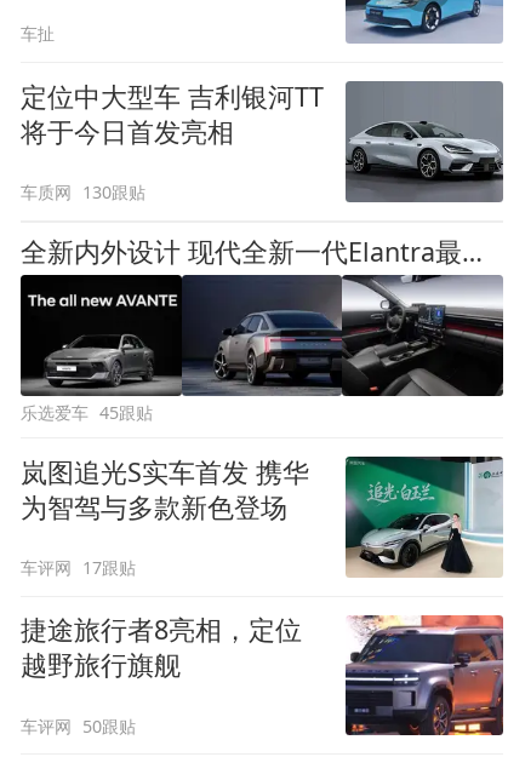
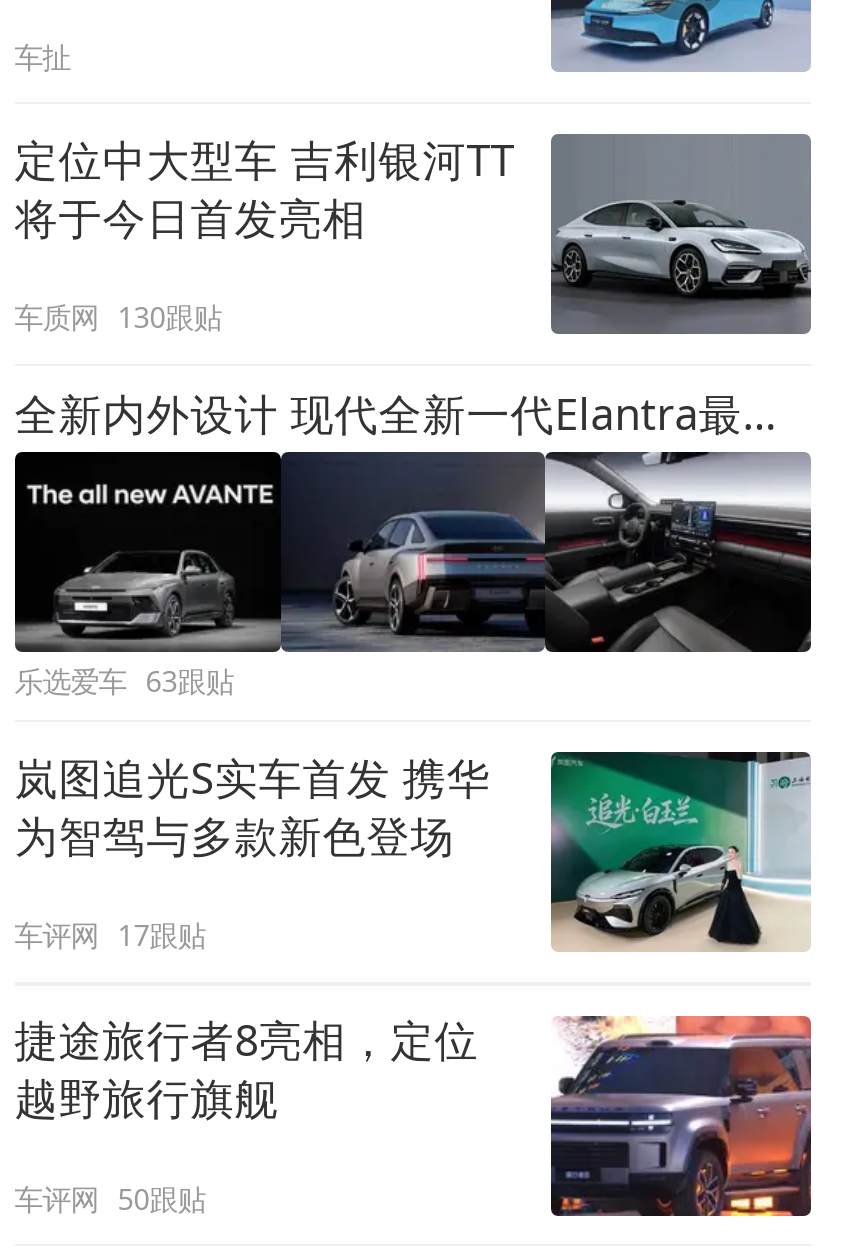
[20,402,153,425] 乐选爱车 45跟贴 -> [14,661,234,699] 乐选爱车 63跟贴

